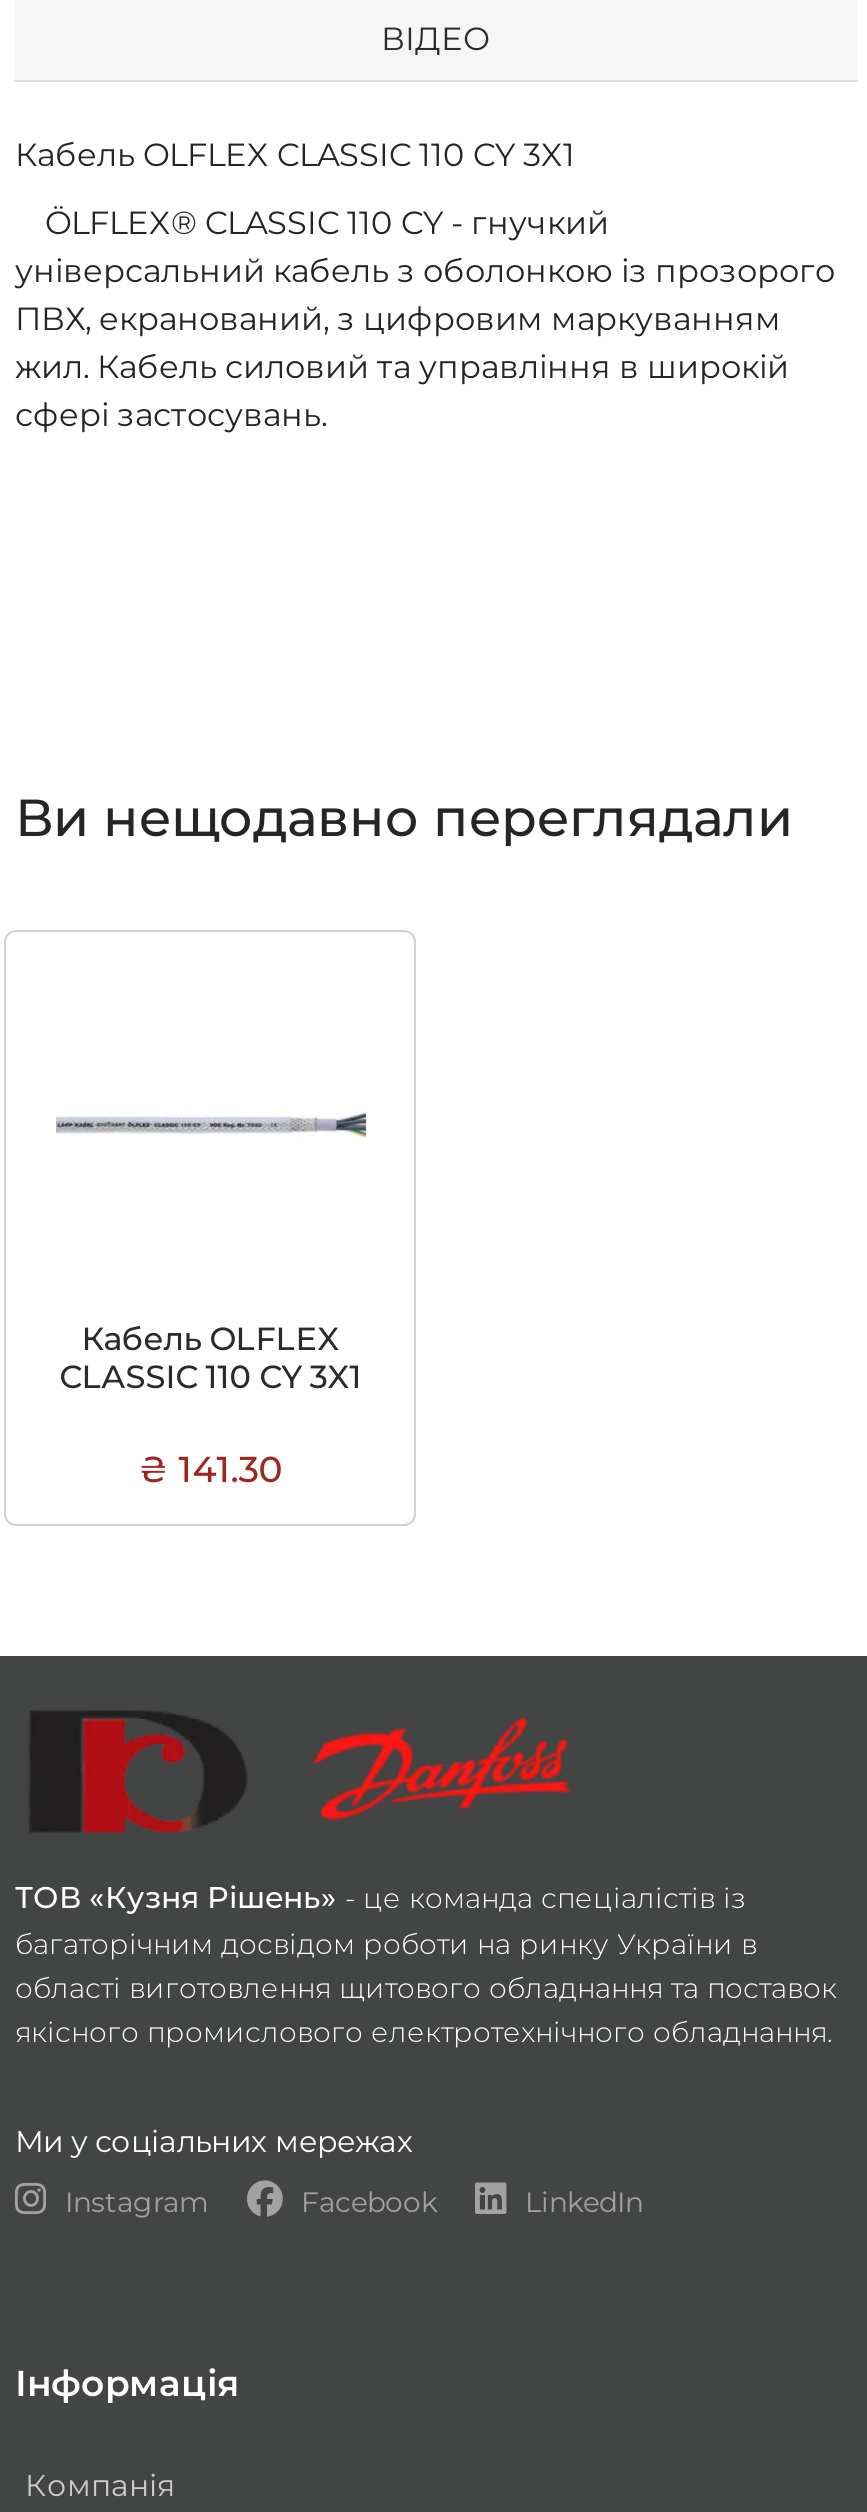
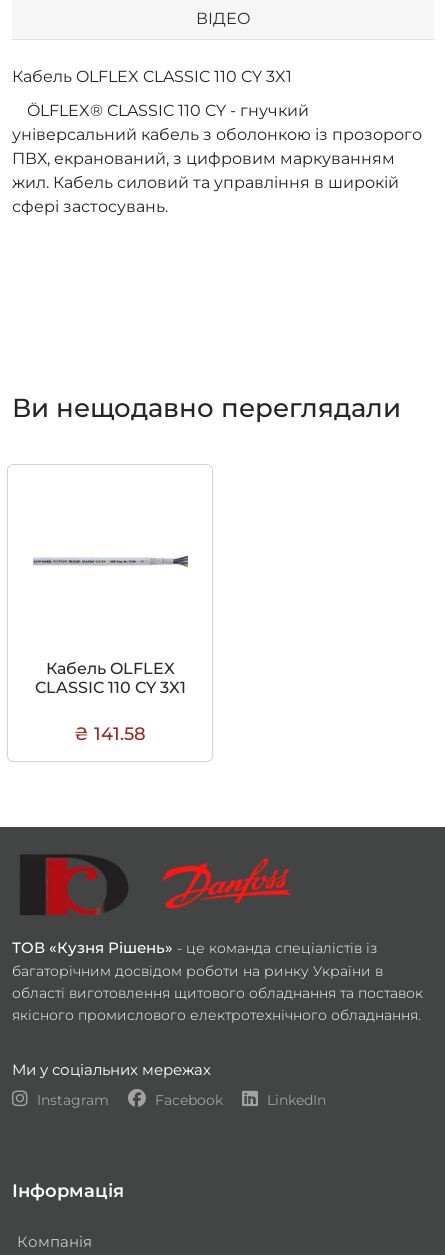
[138,1447,282,1491] ₴ 141.30 -> [74,723,146,745] ₴ 141.58

